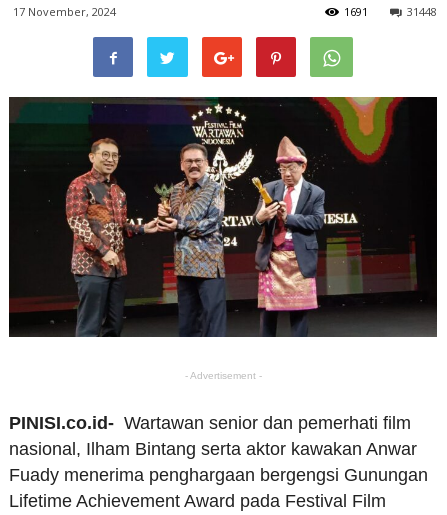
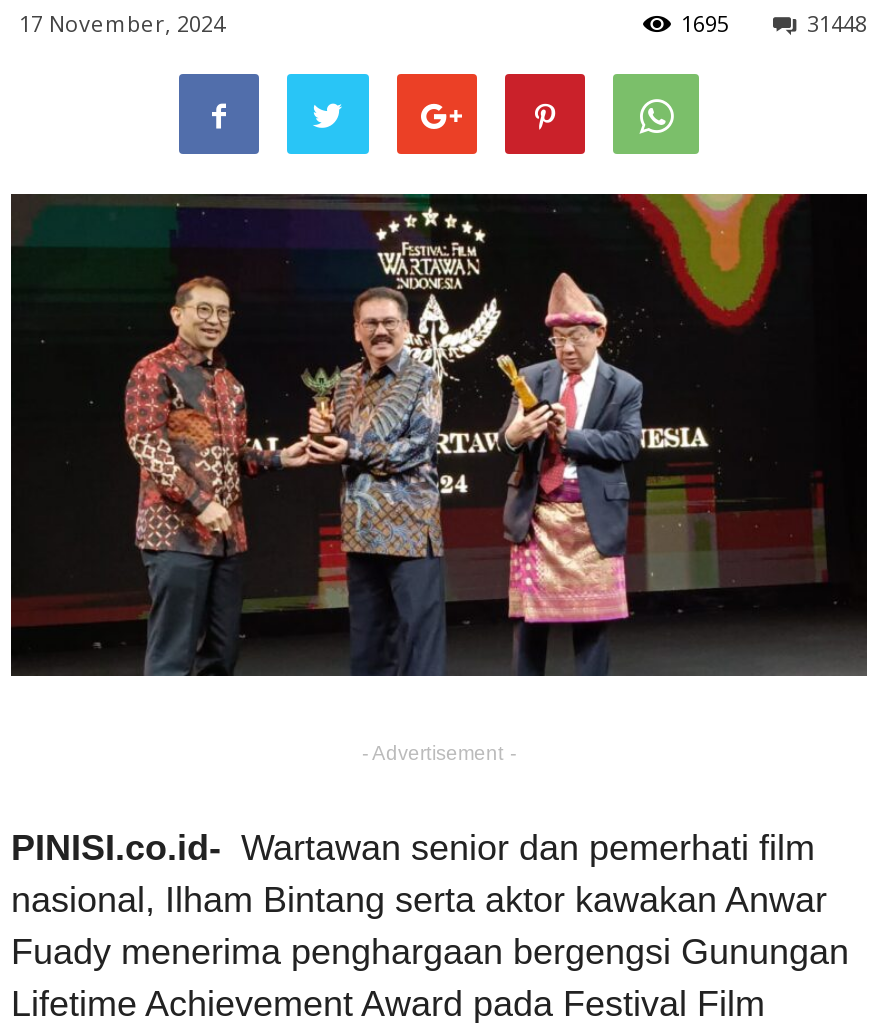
[344,4,368,19] 1691 -> [681,8,729,38] 1695

